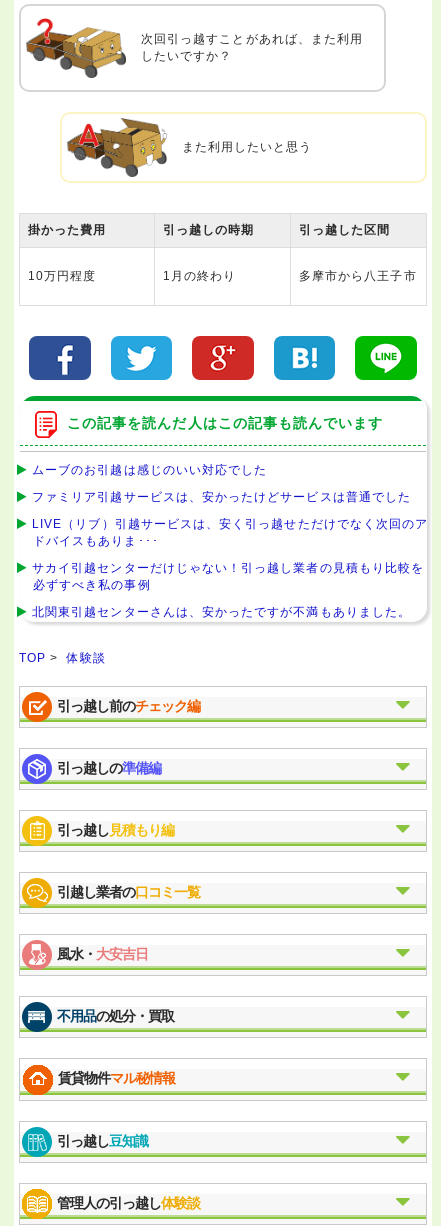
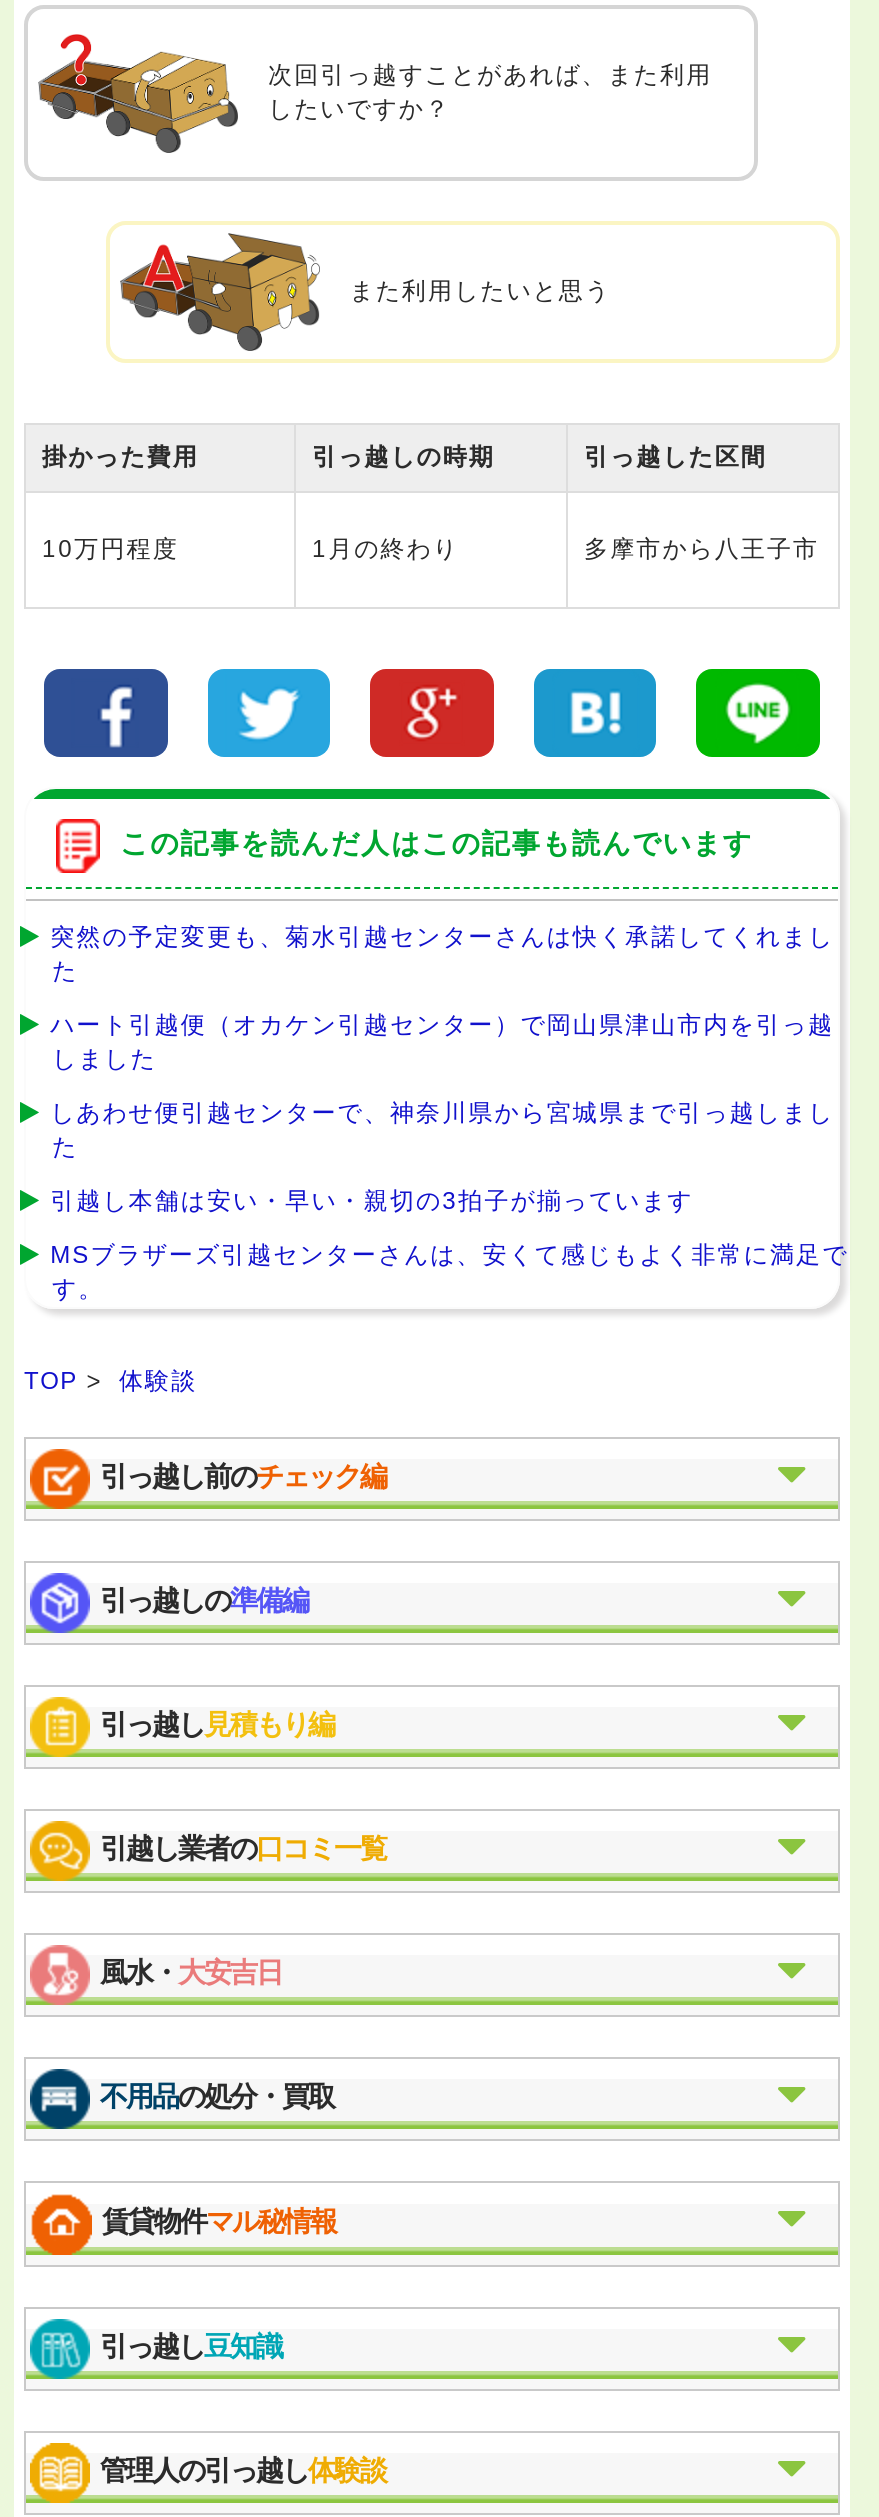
[32,463,267,477] ムーブのお引越は感じのいい対応でした -> [50,923,834,985] 突然の予定変更も、菊水引越センターさんは快く承諾してくれまし | た
[32,490,411,504] ファミリア引越サービスは、安かったけどサービスは普通でした -> [50,1011,834,1073] ハート引越便（オカケン引越センター）で岡山県津山市内を引っ越 | しました
[32,517,428,548] LIVE（リブ）引越サービスは、安く引っ越せただけでなく次回のア | ドバイスもありま･･･ -> [50,1099,834,1161] しあわせ便引越センターで、神奈川県から宮城県まで引っ越しまし | た
[32,561,424,592] サカイ引越センターだけじゃない！引っ越し業者の見積もり比較を | 必ずすべき私の事例 -> [50,1187,694,1215] 引越し本舗は安い・早い・親切の3拍子が揃っています
[32,605,411,619] 北関東引越センターさんは、安かったですが不満もありました。 -> [50,1241,848,1303] MSブラザーズ引越センターさんは、安くて感じもよく非常に満足で | す。

